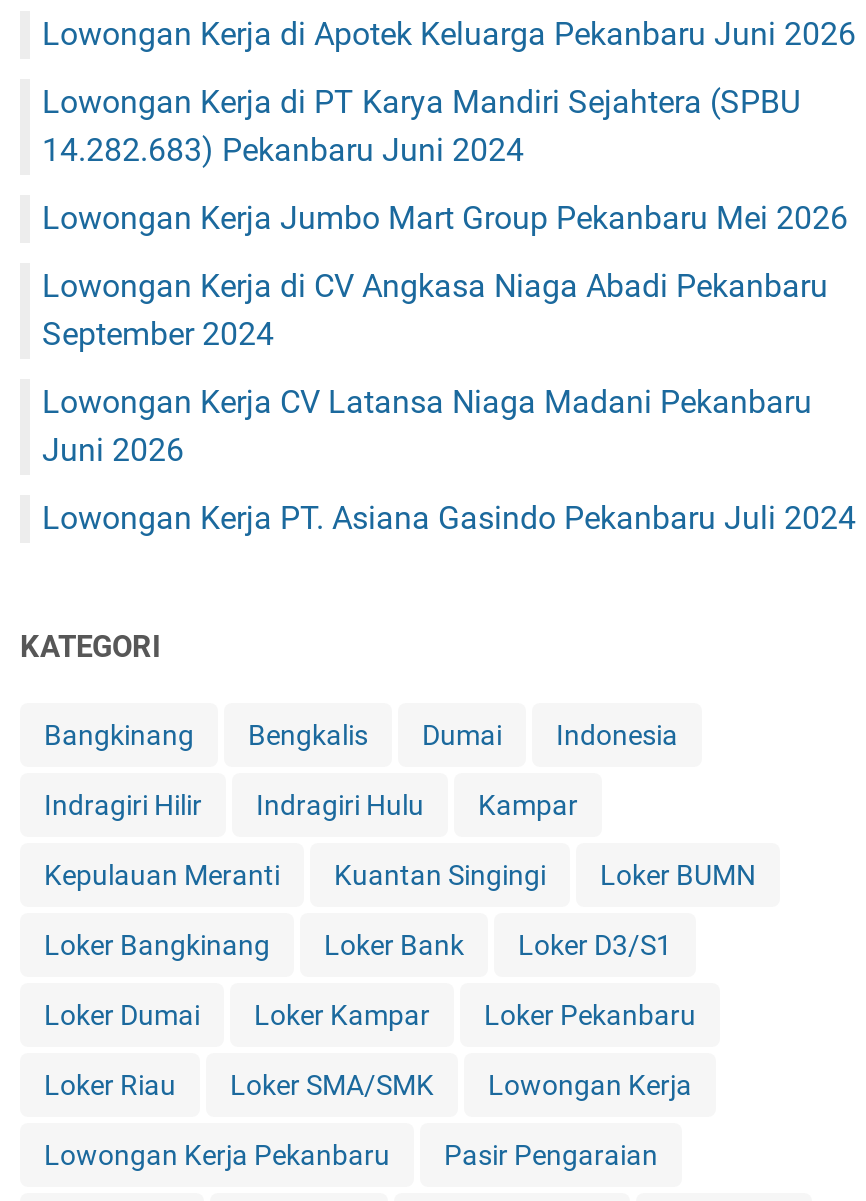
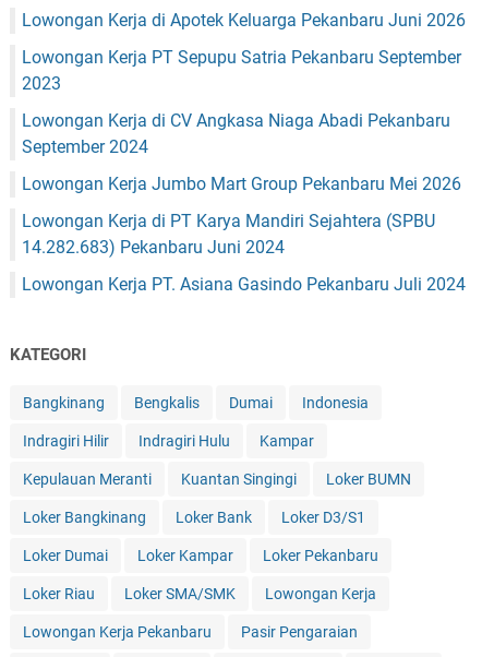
none -> [22,47,461,94] Lowongan Kerja PT Sepupu Satria Pekanbaru September | 2023
moved [42,84,848,238] -> [22,174,461,258]: Lowongan Kerja Jumbo Mart Group Pekanbaru Mei 2026 | Lowongan Kerja di PT Karya Mandiri Sejahtera (SPBU | 14.282.683) Pekanbaru Juni 2024
moved [42,268,828,354] -> [22,111,450,158]: Lowongan Kerja di CV Angkasa Niaga Abadi Pekanbaru | September 2024
[42,384,812,470] Lowongan Kerja CV Latansa Niaga Madani Pekanbaru | Juni 2026 -> none

